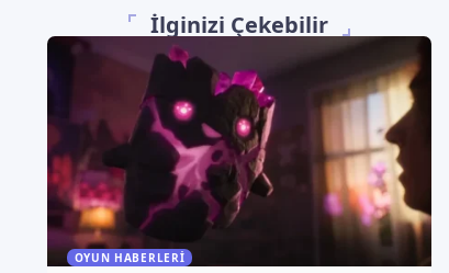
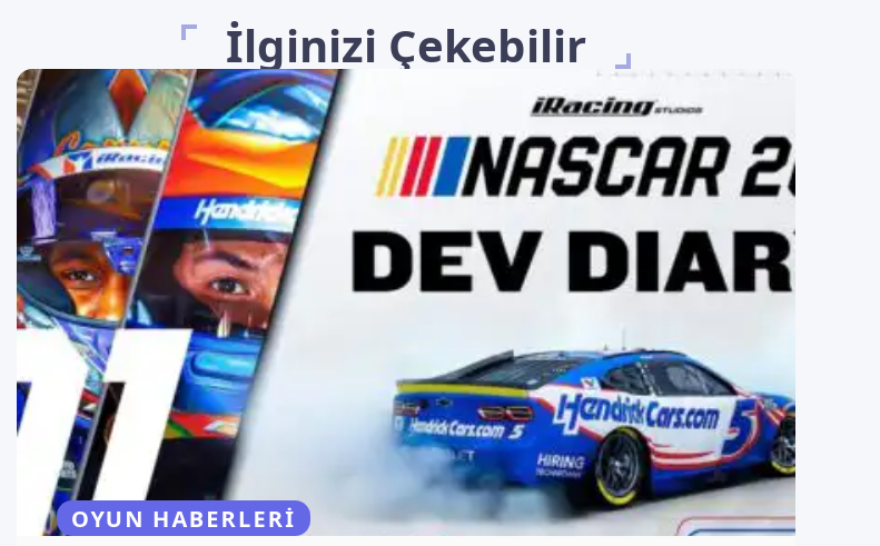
[46,35,433,268] [image] -> [14,67,798,536] [image]

